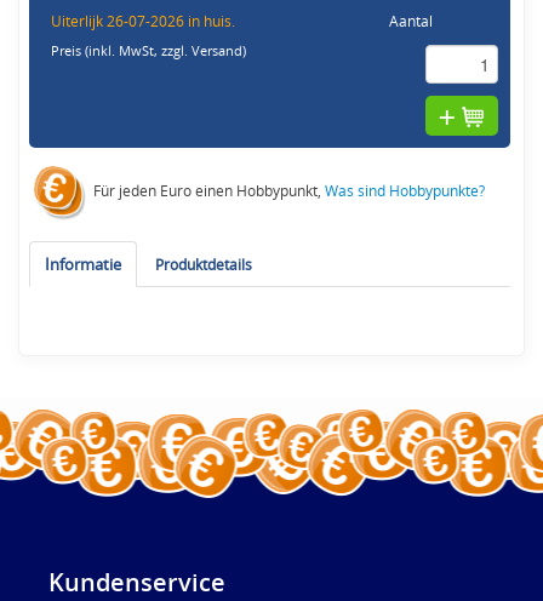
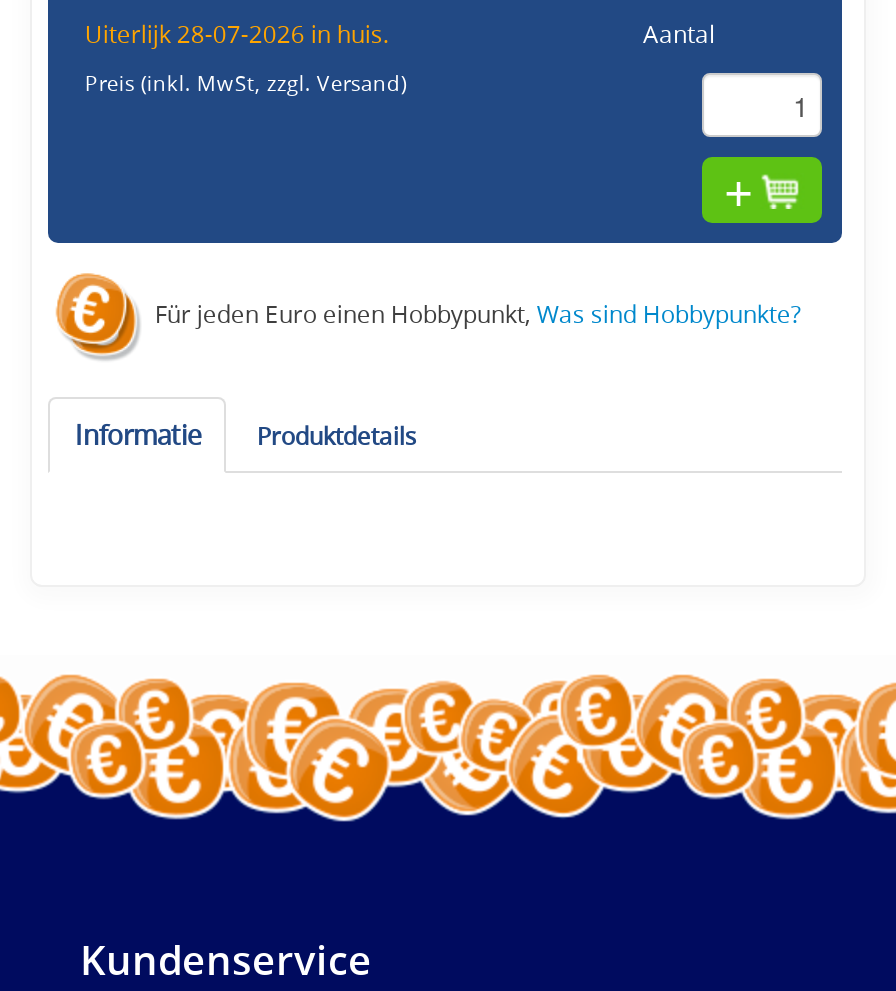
[51,11,236,31] Uiterlijk 26-07-2026 in huis. -> [85,17,389,49] Uiterlijk 28-07-2026 in huis.

